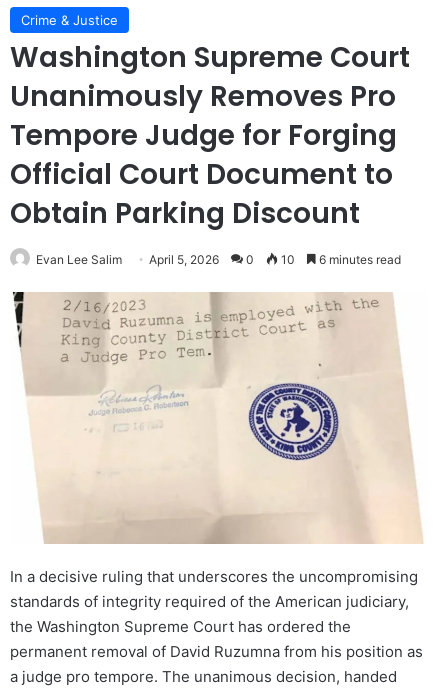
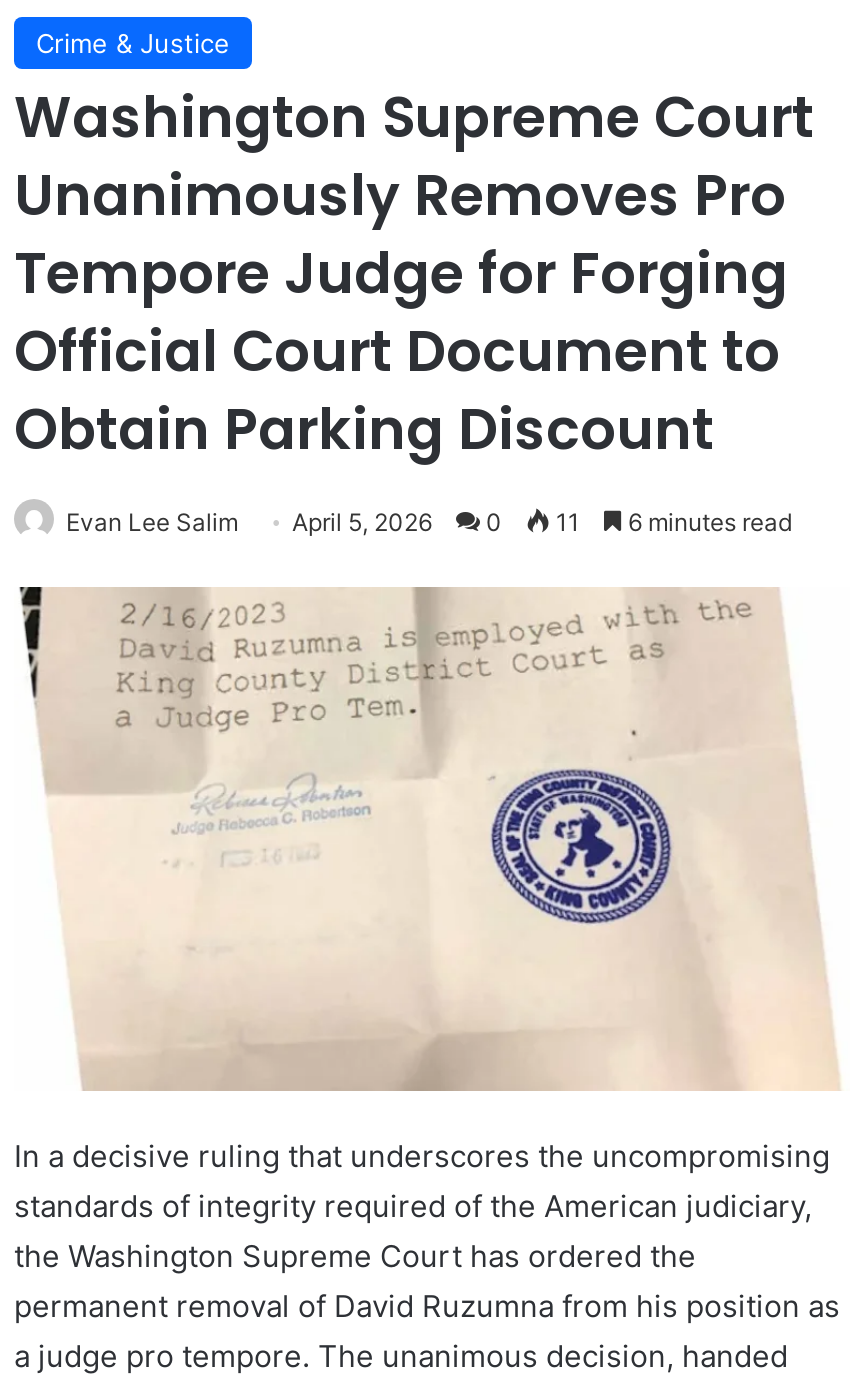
[36,252,401,267] Evan Lee Salim April 5, 2026 0 10 6 minutes read -> [66,507,792,537] Evan Lee Salim April 5, 2026 0 11 6 minutes read

